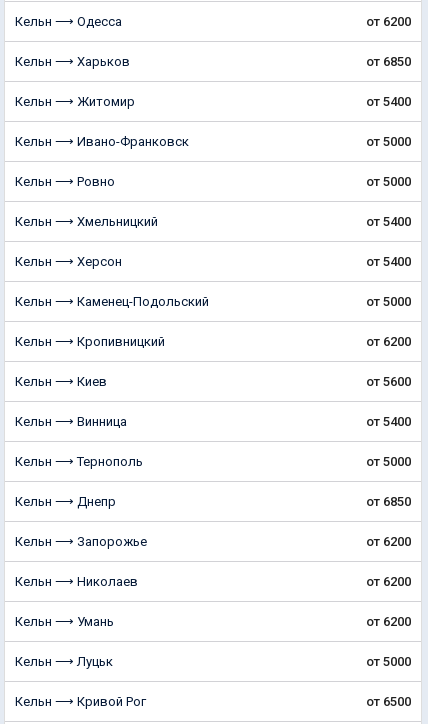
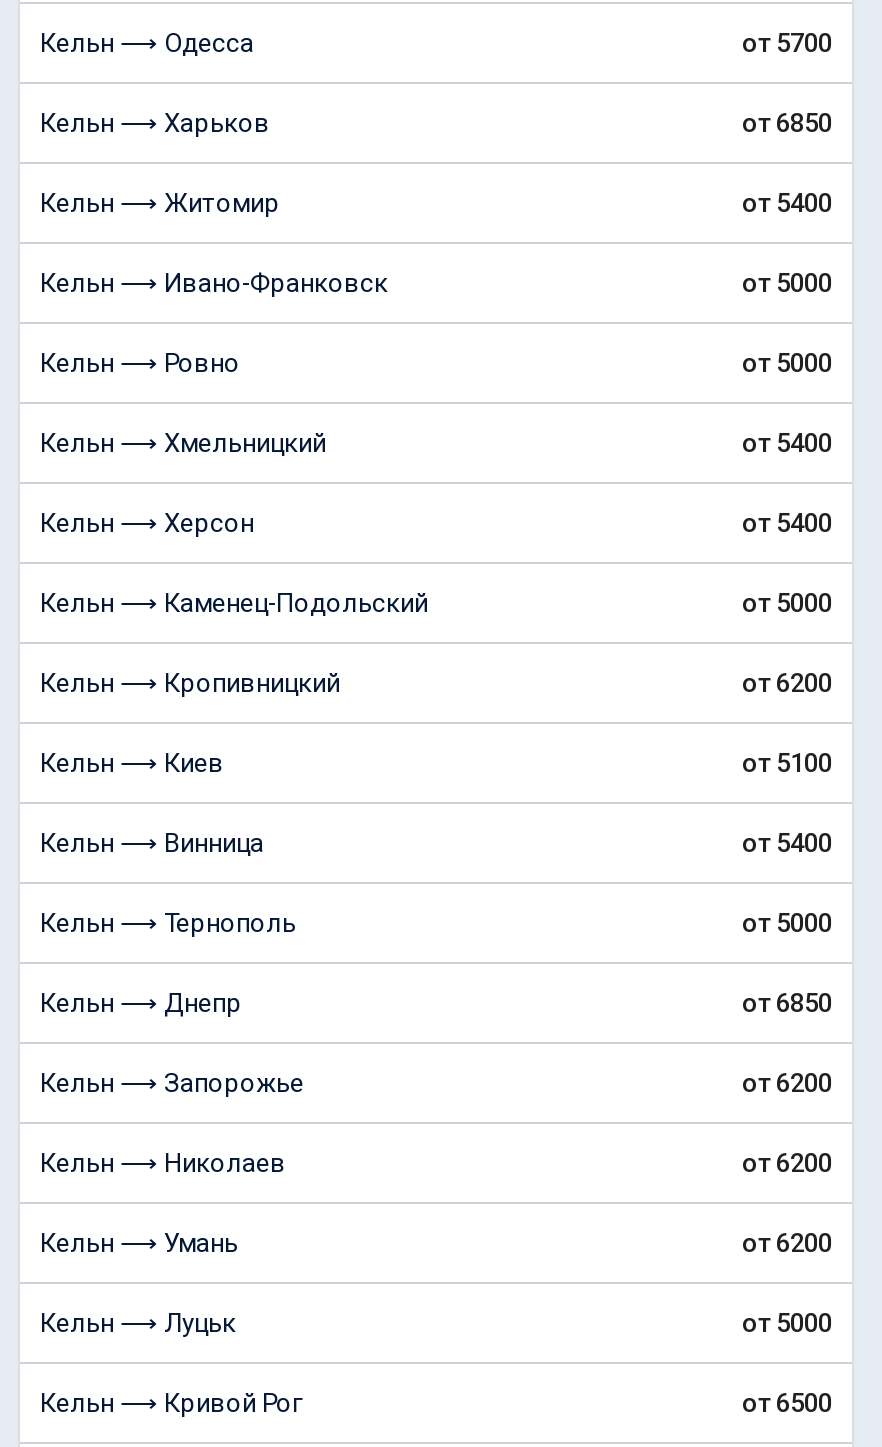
[366,14,411,29] от 6200 -> [742,28,832,58] от 5700
[366,374,411,389] от 5600 -> [742,748,832,778] от 5100

